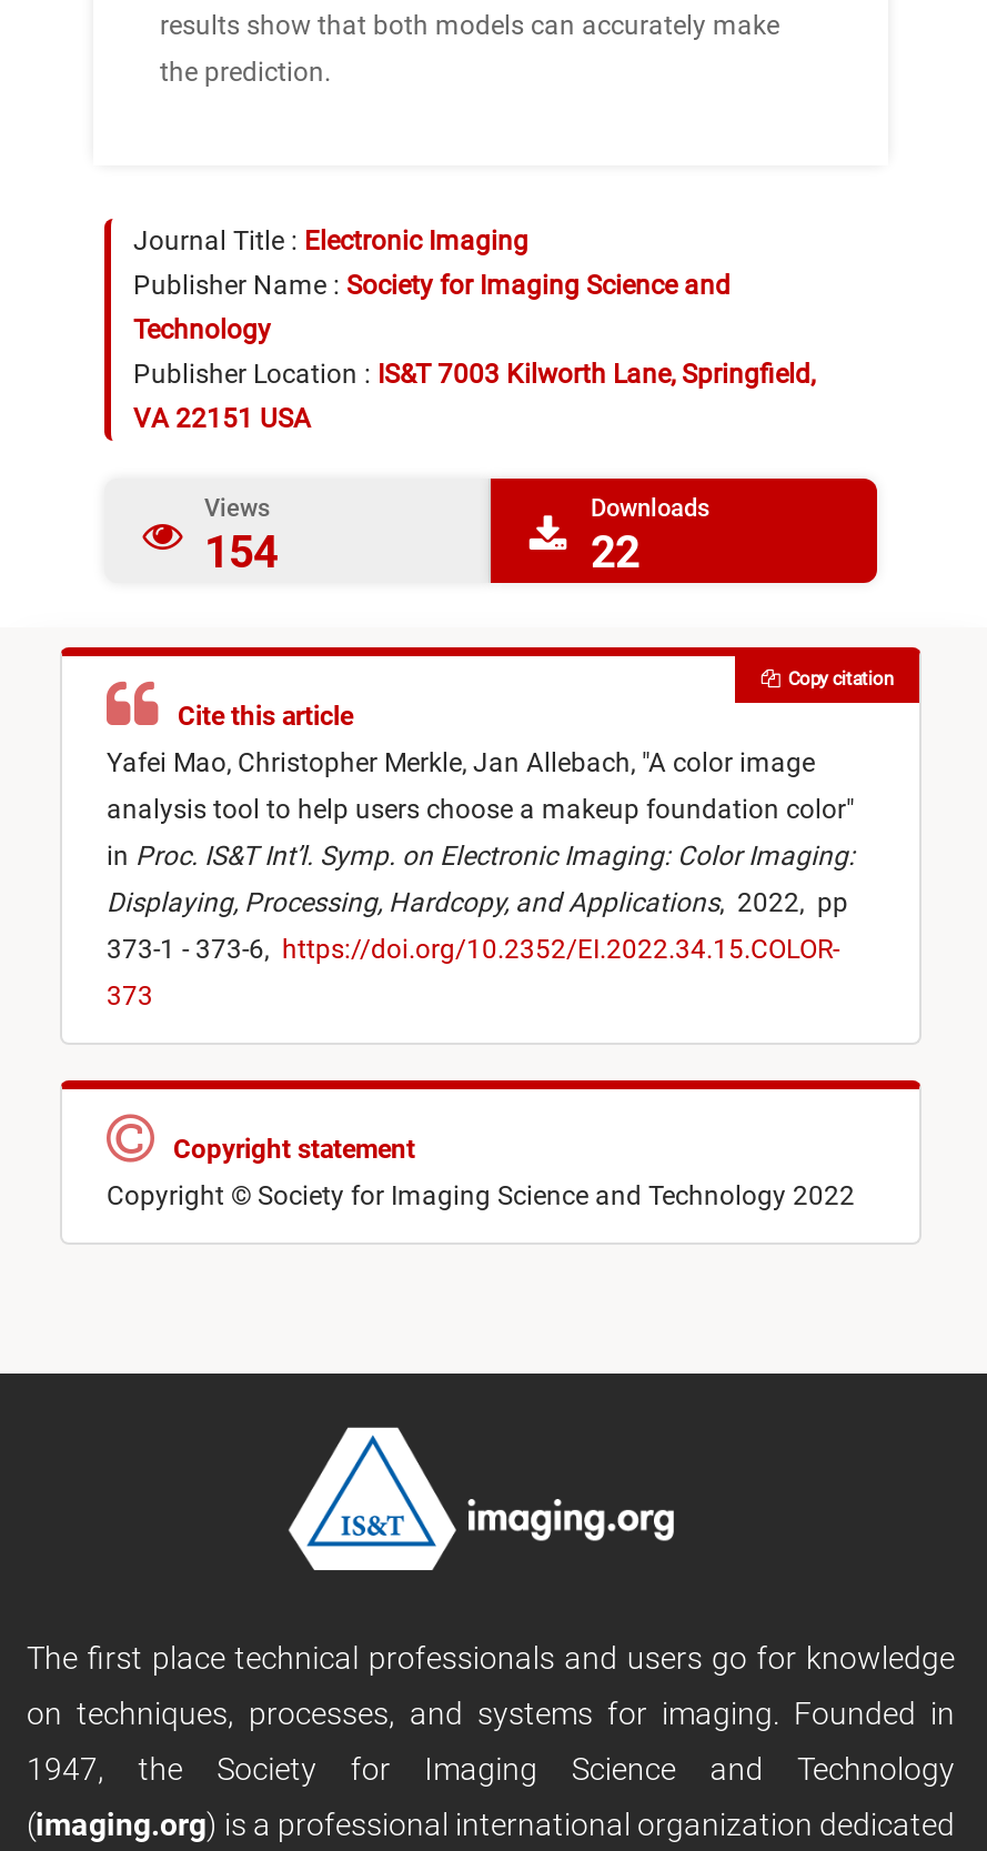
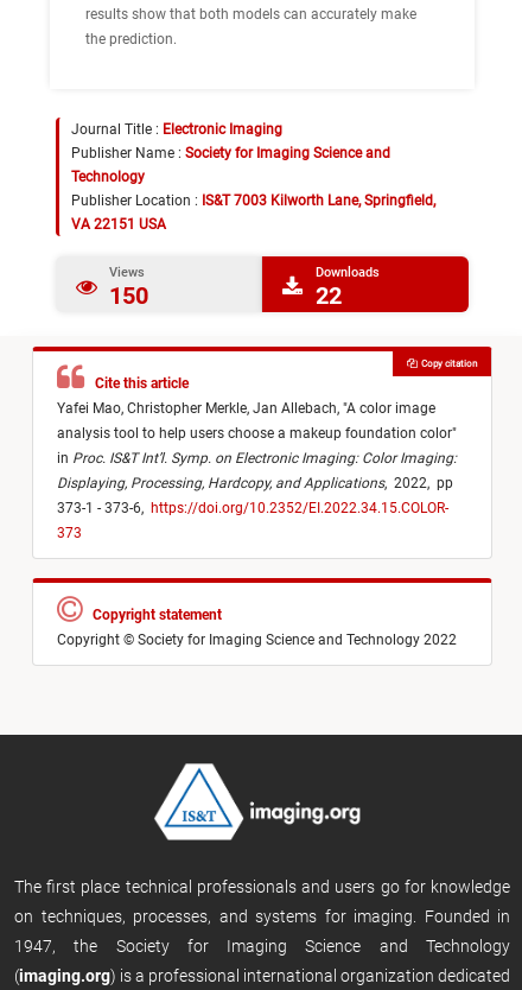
[204,525,278,579] 154 -> [109,281,148,310] 150

